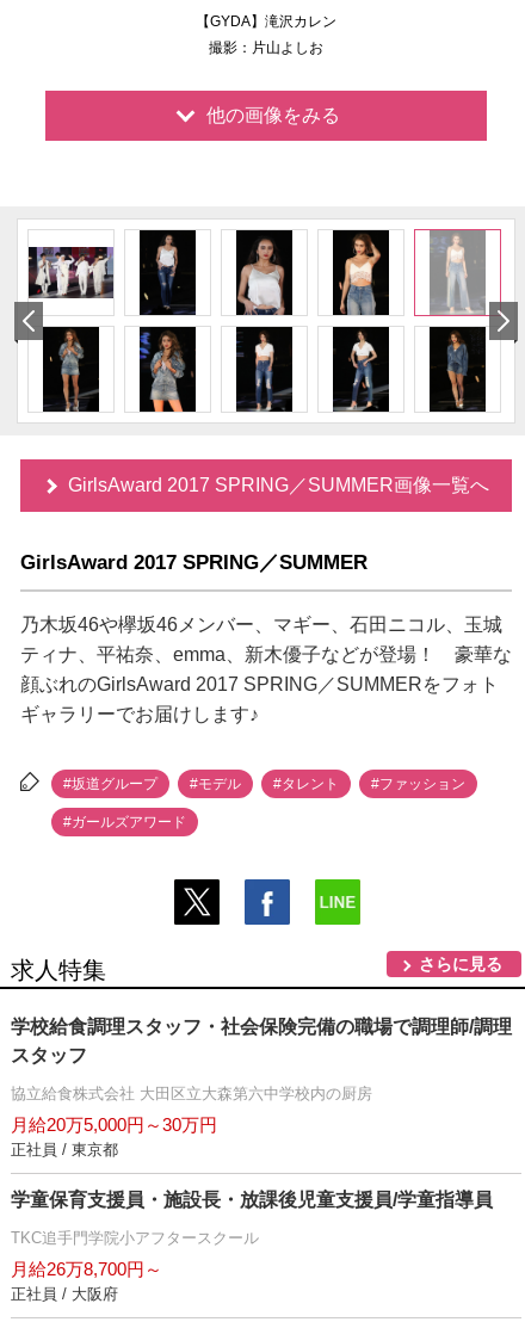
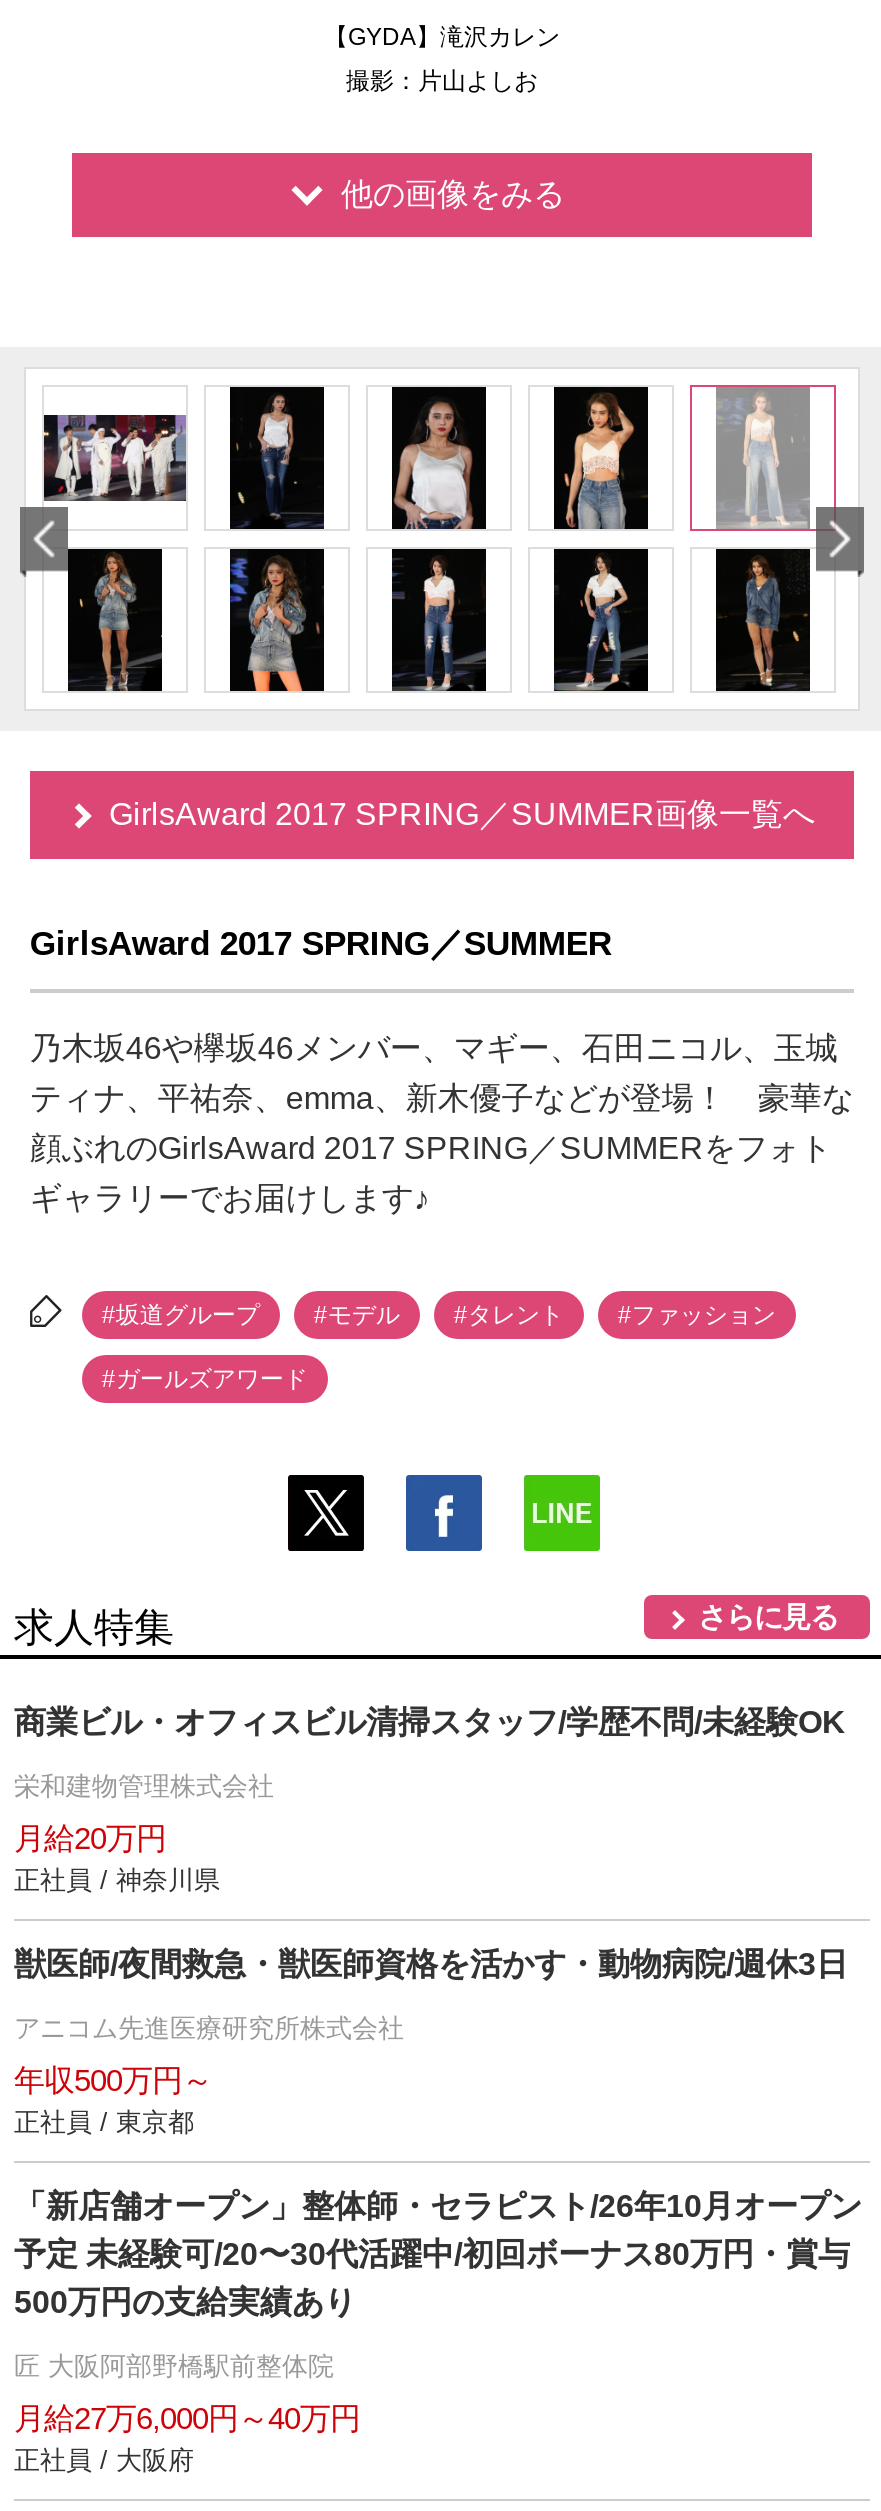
[11,1017,512,1135] 学校給食調理スタッフ・社会保険完備の職場で調理師/調理 | スタッフ | 協立給食株式会社 大田区立大森第六中学校内の厨房 | 月給20万5,000円～30万円 -> [14,1706,848,2098] 商業ビル・オフィスビル清掃スタッフ/学歴不問/未経験OK | 栄和建物管理株式会社 | 月給20万円 | 正社員 / 神奈川県 | 獣医師/夜間救急・獣医師資格を活かす・動物病院/週休3日 | アニコム先進医療研究所株式会社 | 年収500万円～
[11,1190,493,1210] 学童保育支援員・施設長・放課後児童支援員/学童指導員 -> [14,2190,862,2320] 「新店舗オープン」整体師・セラピスト/26年10月オープン | 予定 未経験可/20〜30代活躍中/初回ボーナス80万円・賞与 | 500万円の支給実績あり
[11,1229,259,1247] TKC追手門学院小アフタースクール -> [14,2352,334,2382] 匠 大阪阿部野橋駅前整体院
[11,1259,162,1279] 月給26万8,700円～ -> [14,2402,360,2436] 月給27万6,000円～40万円

